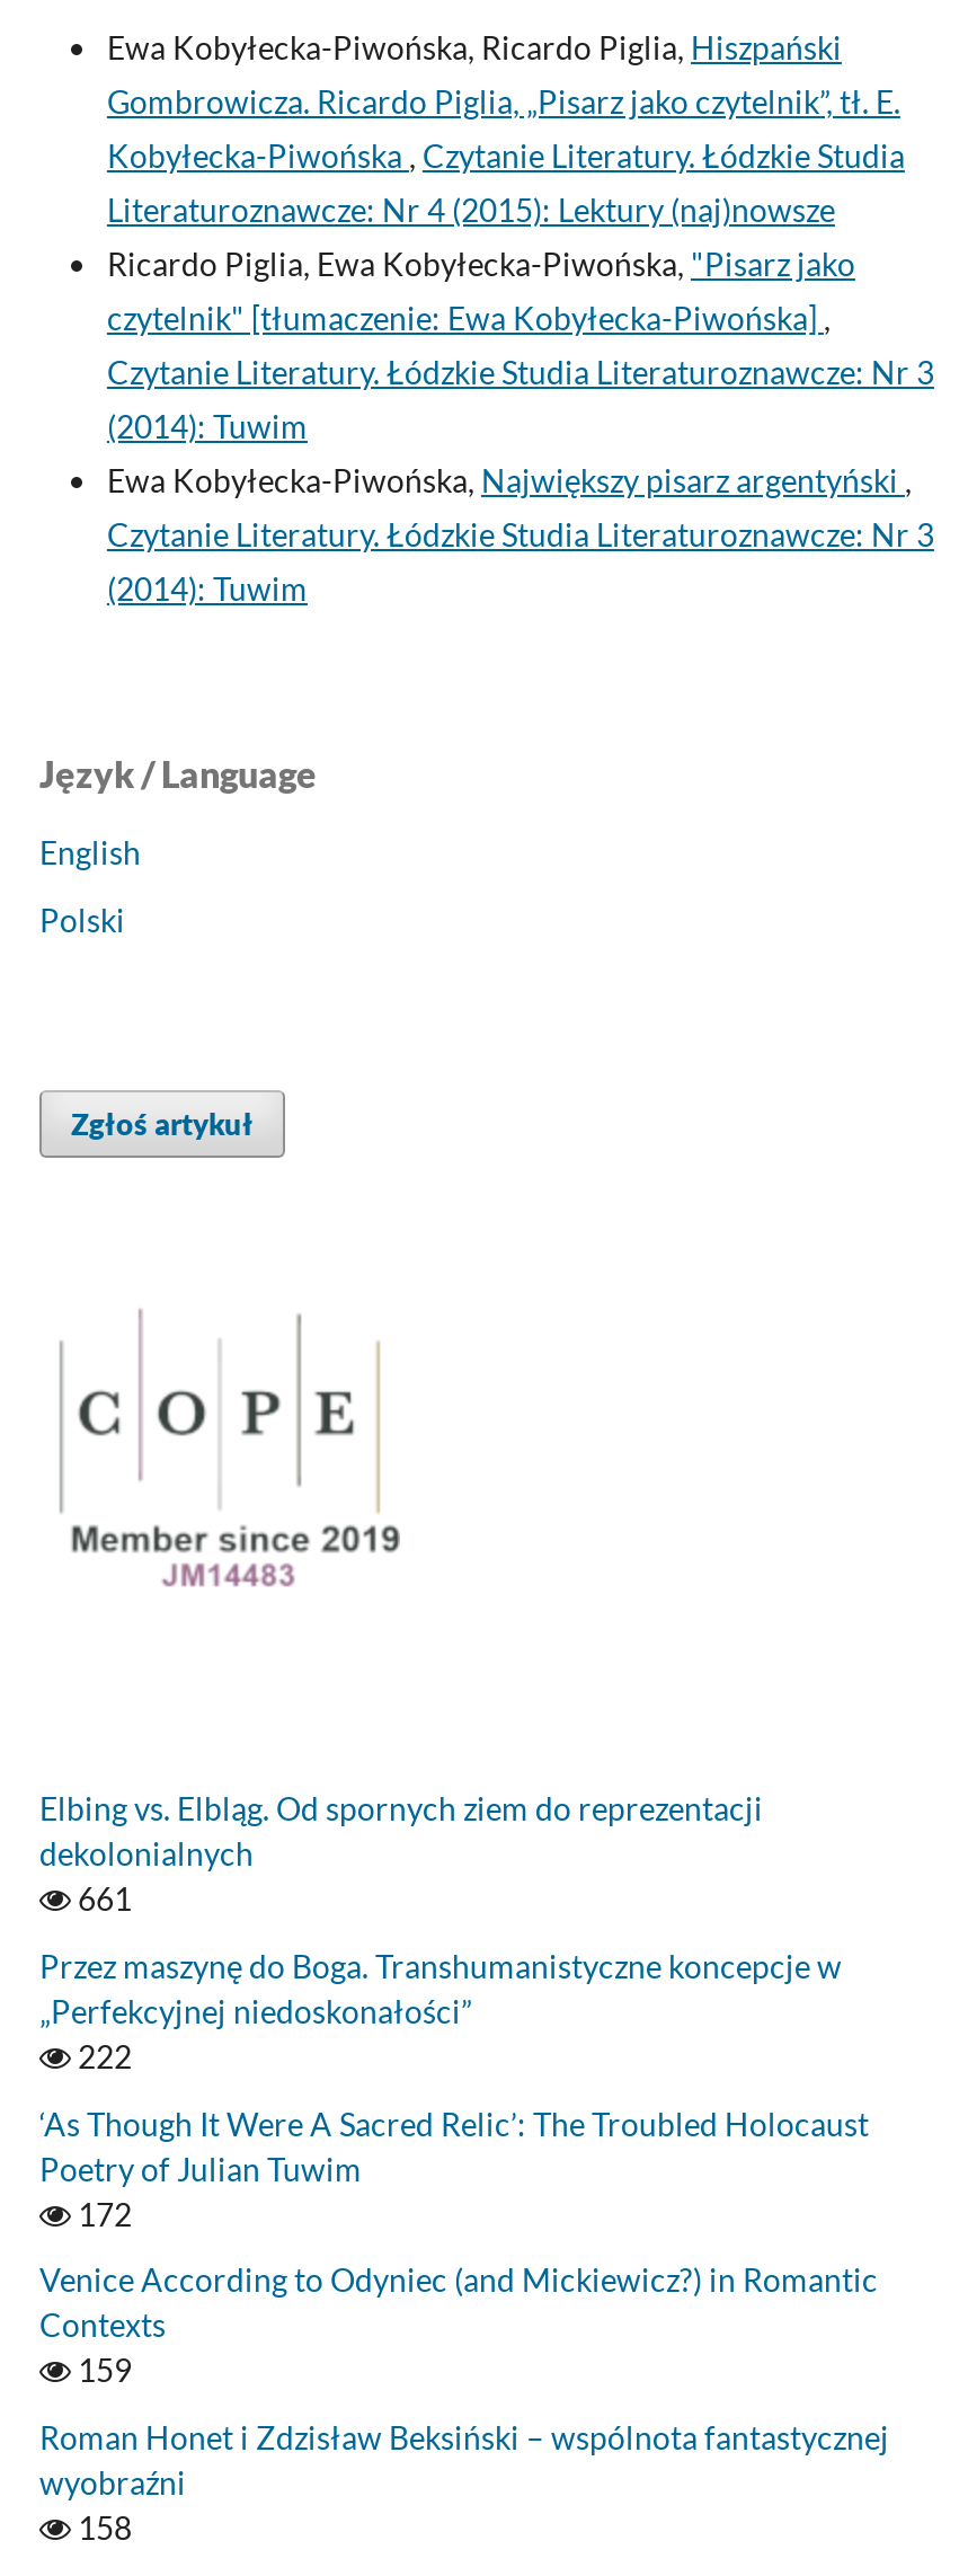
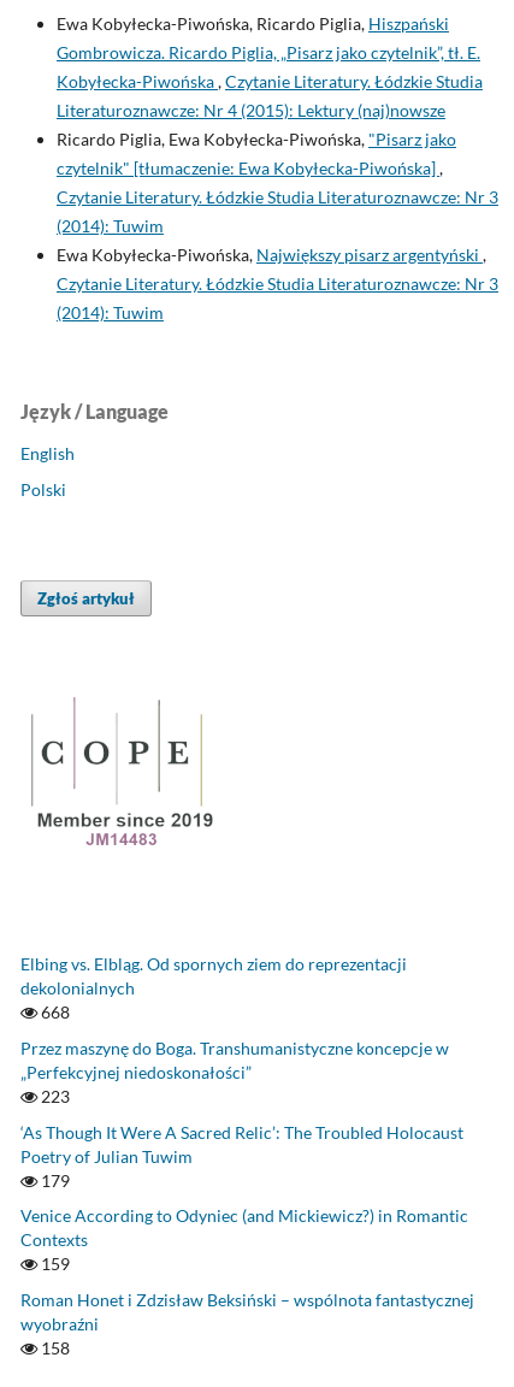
[71,1878,132,1917] 661 -> [37,1001,70,1022] 668
[71,2036,132,2074] 222 -> [37,1085,70,1106] 223
[71,2194,132,2232] 172 -> [37,1170,70,1190] 179

